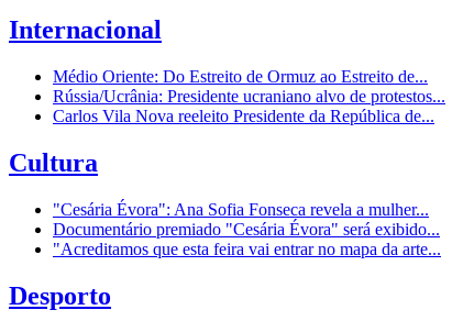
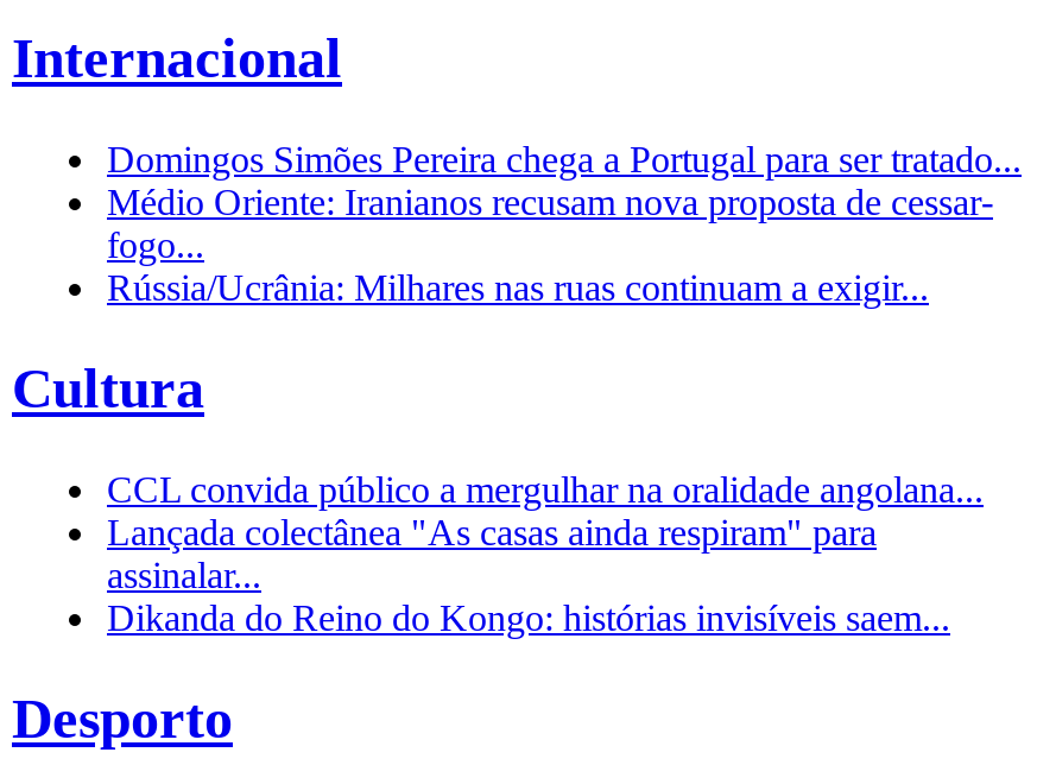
[53,67,445,126] Médio Oriente: Do Estreito de Ormuz ao Estreito de... | Rússia/Ucrânia: Presidente ucraniano alvo de protestos... | Carlos Vila Nova reeleito Presidente da República de... -> [107,139,1022,308] Domingos Simões Pereira chega a Portugal para ser tratado... | Médio Oriente: Iranianos recusam nova proposta de cessar- | fogo... | Rússia/Ucrânia: Milhares nas ruas continuam a exigir...
[53,200,441,258] "Cesária Évora": Ana Sofia Fonseca revela a mulher... | Documentário premiado "Cesária Évora" será exibido... | "Acreditamos que esta feira vai entrar no mapa da arte... -> [107,469,984,638] CCL convida público a mergulhar na oralidade angolana... | Lançada colectânea "As casas ainda respiram" para | assinalar... | Dikanda do Reino do Kongo: histórias invisíveis saem...

